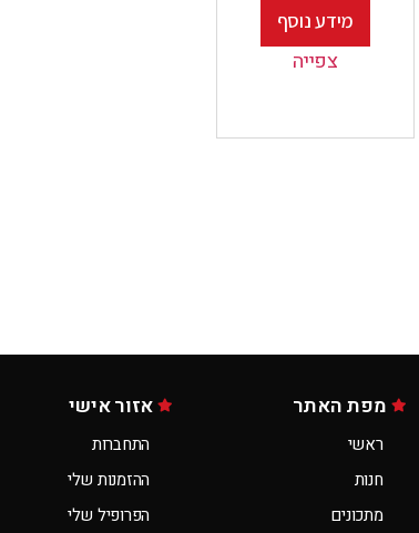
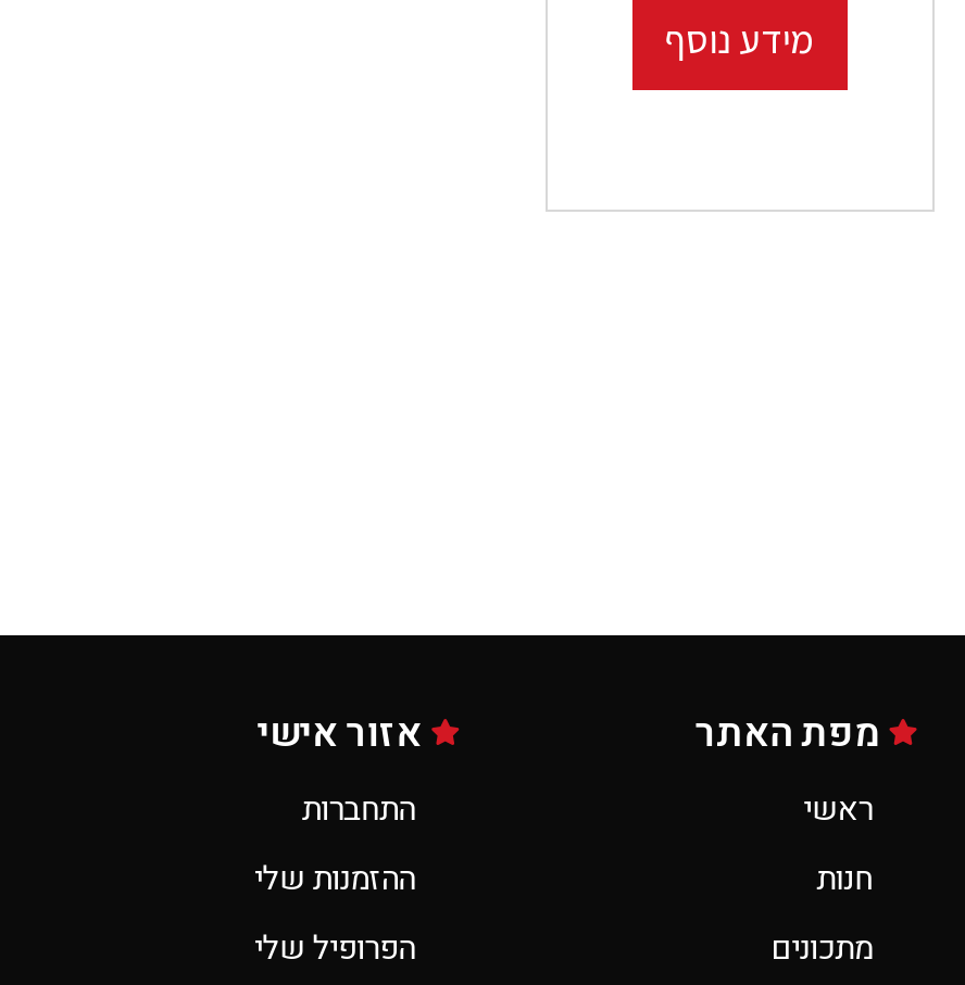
[293,47,338,77] צפייה -> none

